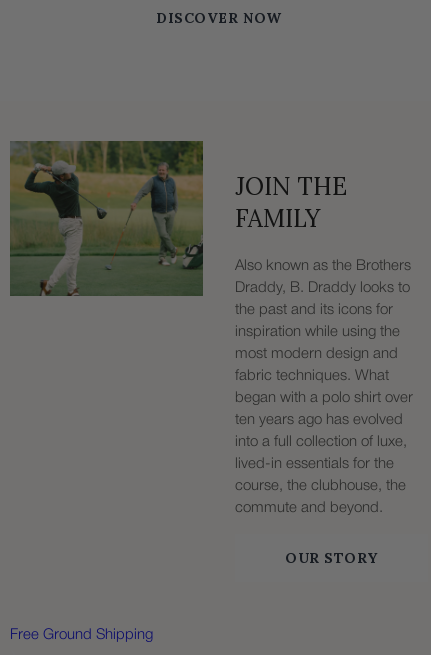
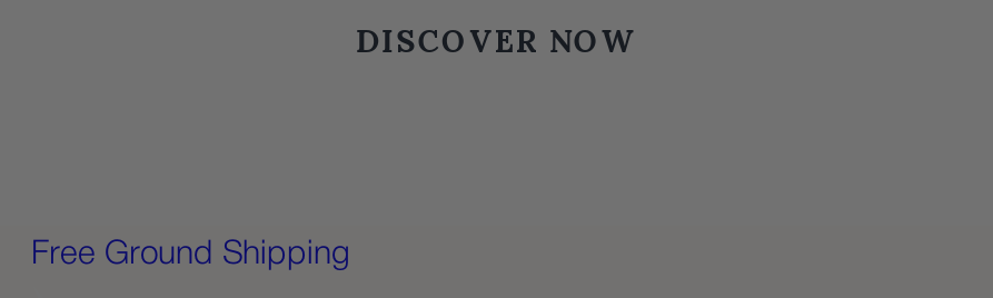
[9,140,413,567] [image] | JOIN THE | FAMILY | Also known as the Brothers | Draddy, B. Draddy looks to | the past and its icons for | inspiration while using the | most modern design and | fabric techniques. What | began with a polo shirt over | ten years ago has evolved | into a full collection of luxe, | lived-in essentials for the | course, the clubhouse, the | commute and beyond. | OUR STORY -> none

